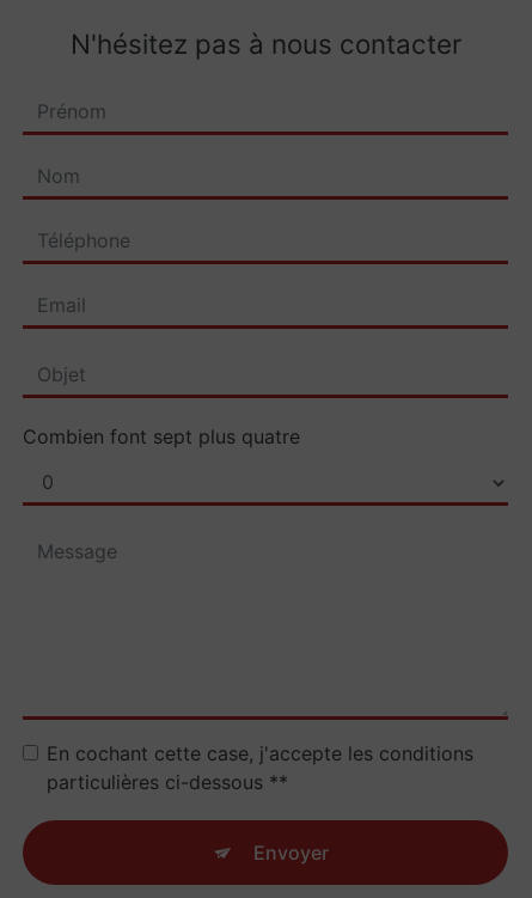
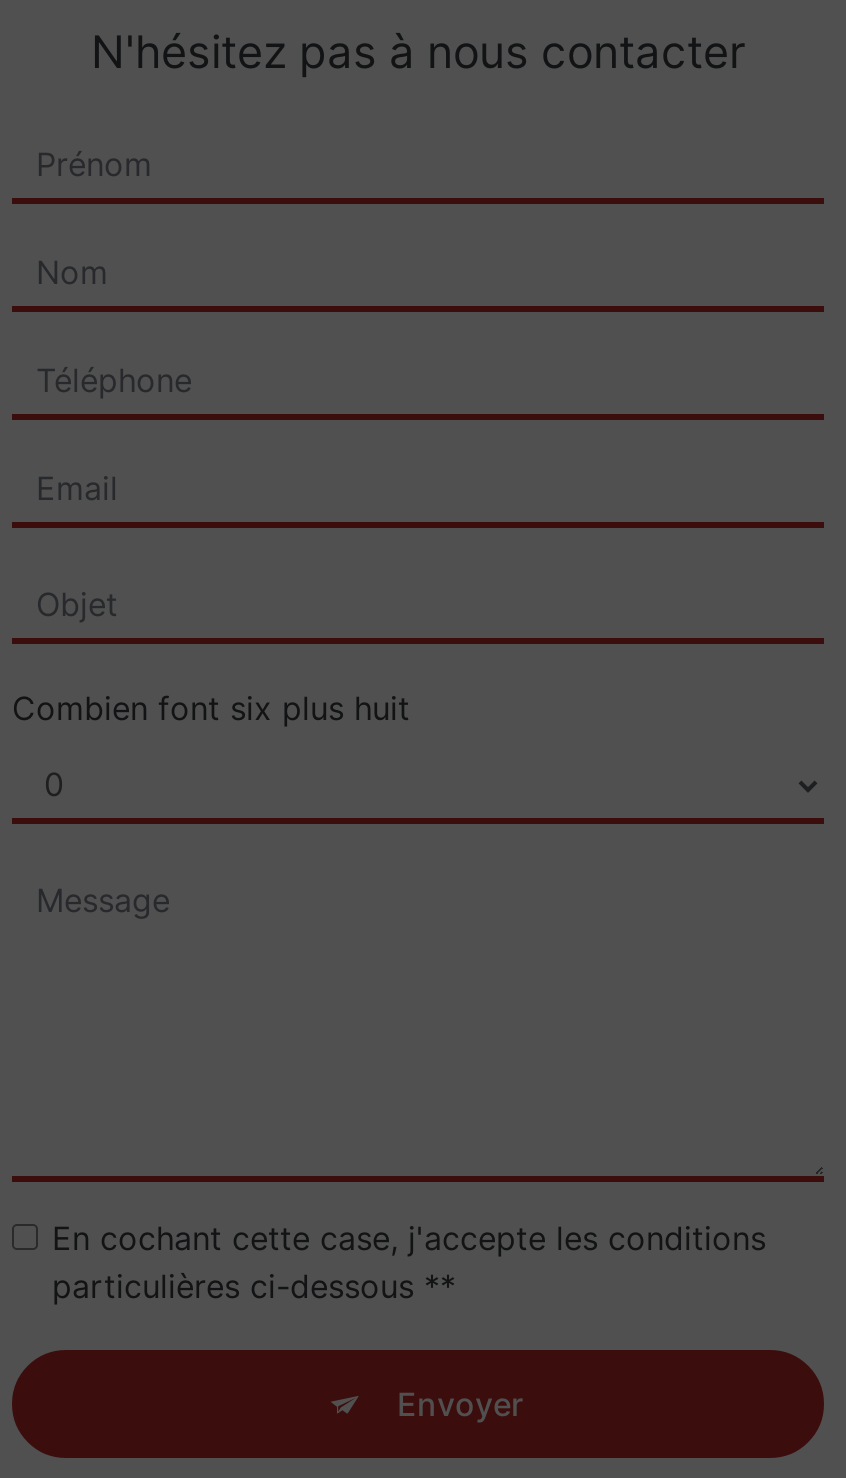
[23,425,300,449] Combien font sept plus quatre -> [12,689,410,729] Combien font six plus huit

